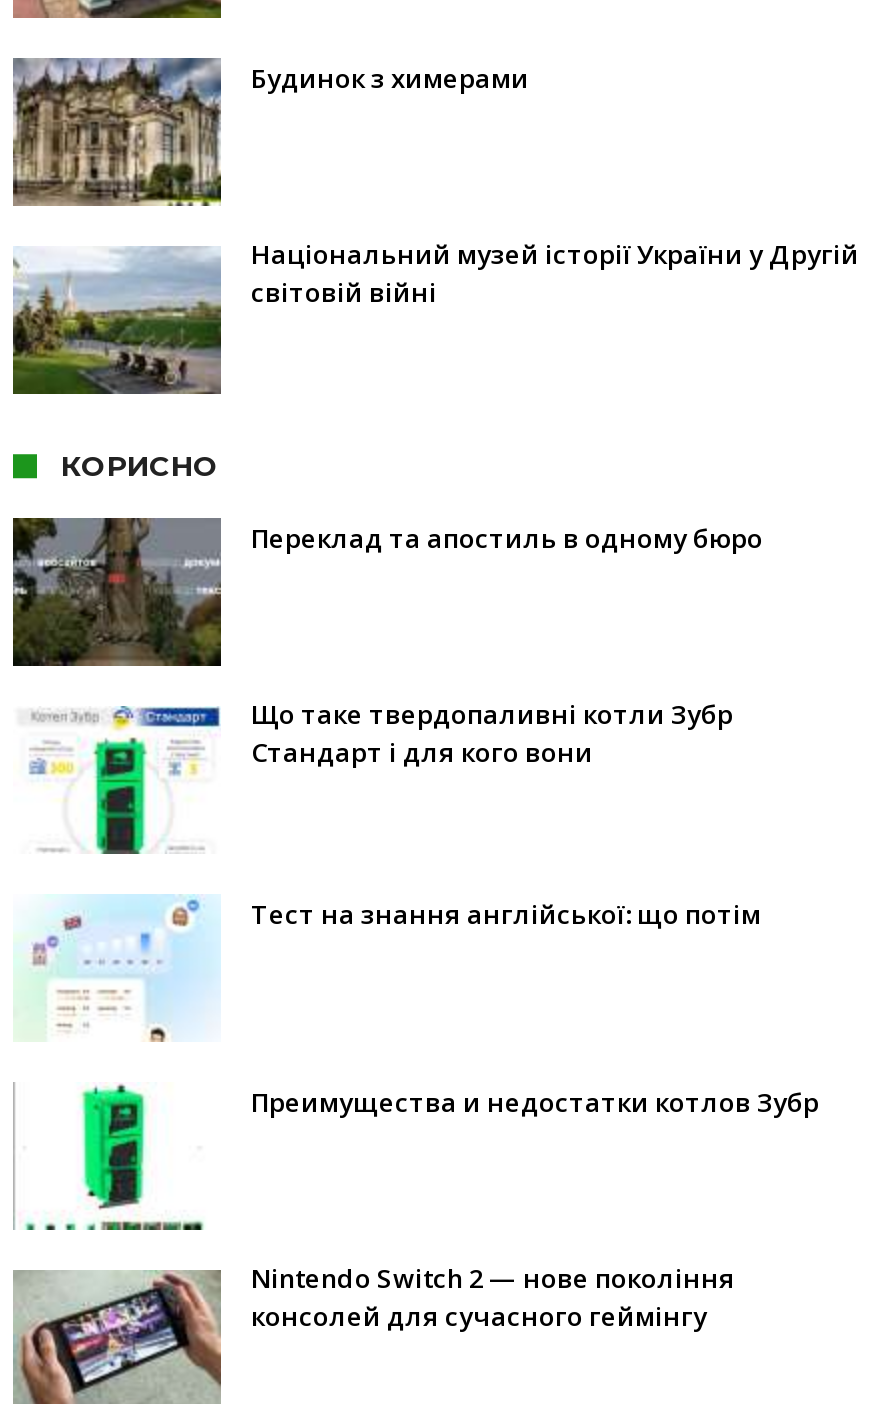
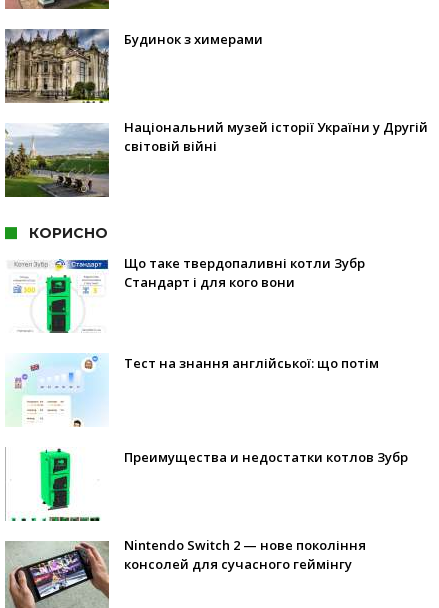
[11,516,763,668] [image] | Переклад та апостиль в одному бюро -> none

